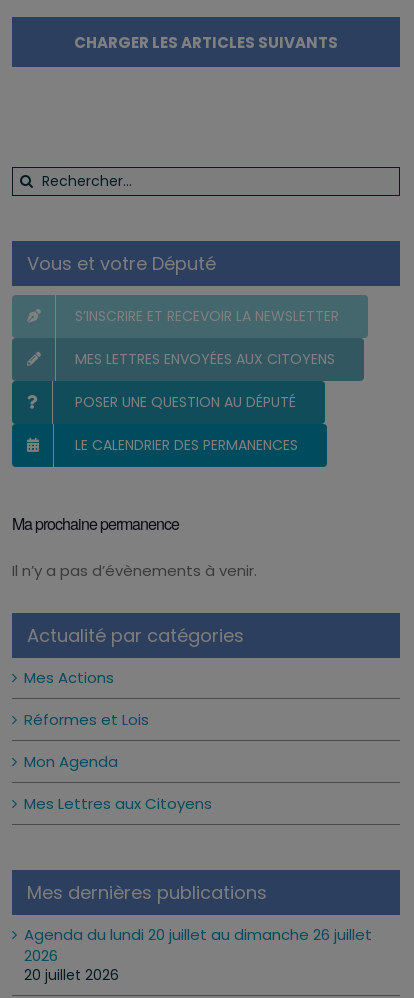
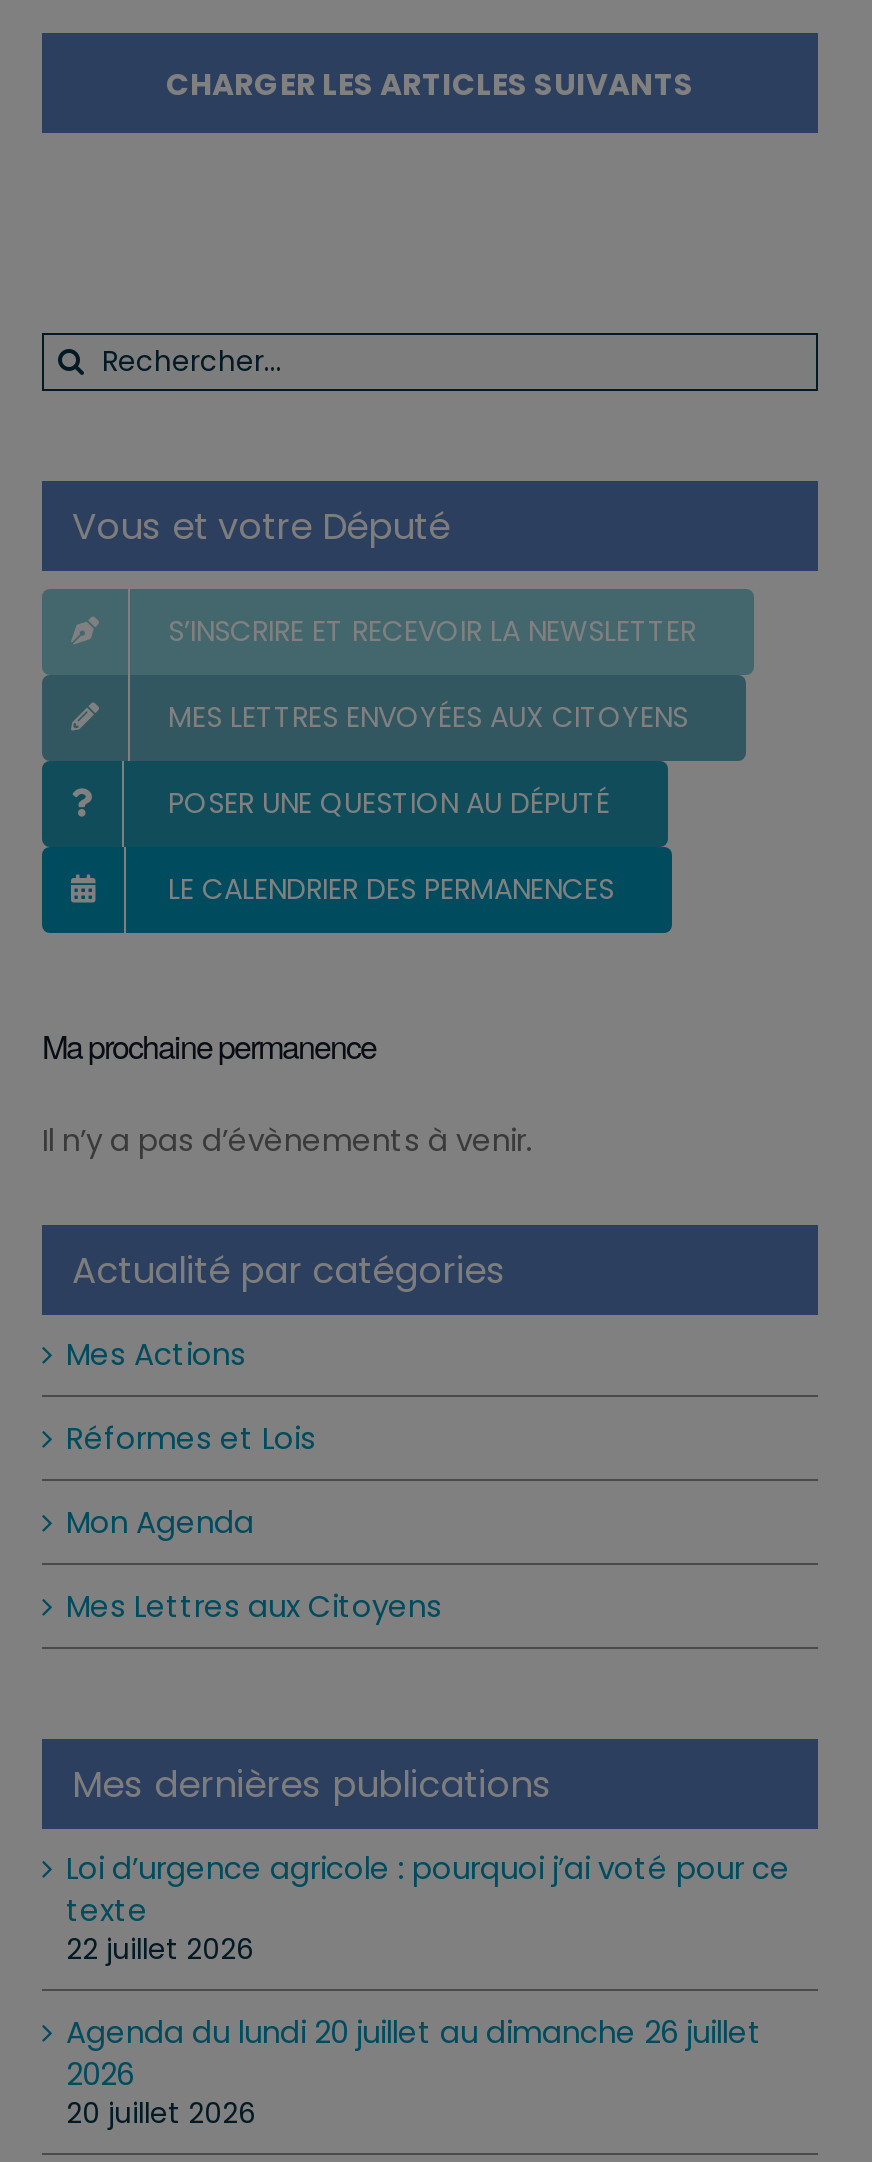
none -> [66,1846,790,1968] Loi d’urgence agricole : pourquoi j’ai voté pour ce | texte | 22 juillet 2026

